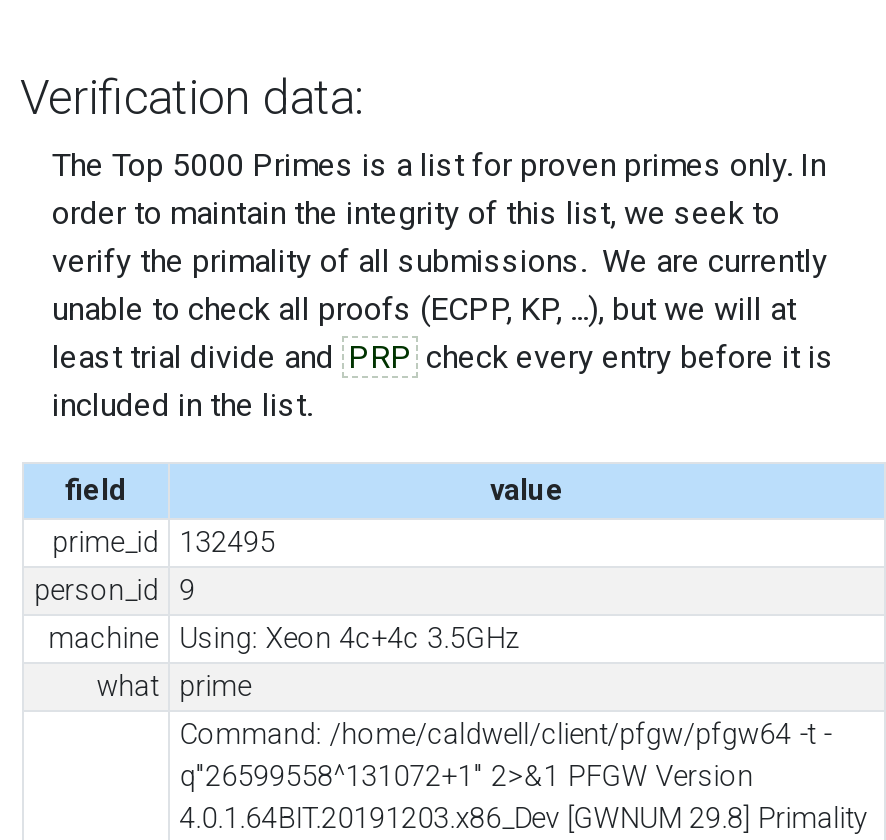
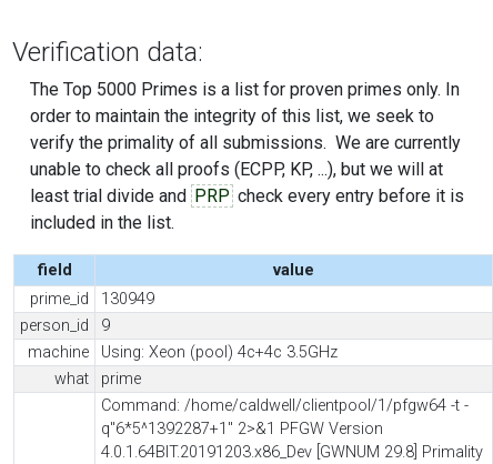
[52,526,276,560] prime_id 132495 -> [30,290,154,309] prime_id 130949
[180,622,520,656] Using: Xeon 4c+4c 3.5GHz -> [101,343,337,362] Using: Xeon (pool) 4c+4c 3.5GHz
[180,718,832,752] Command: /home/caldwell/client/pfgw/pfgw64 -t - -> [101,396,468,415] Command: /home/caldwell/clientpool/1/pfgw64 -t -
[180,760,754,794] q"26599558^131072+1" 2>&1 PFGW Version -> [101,420,383,438] q"6*5^1392287+1" 2>&1 PFGW Version

